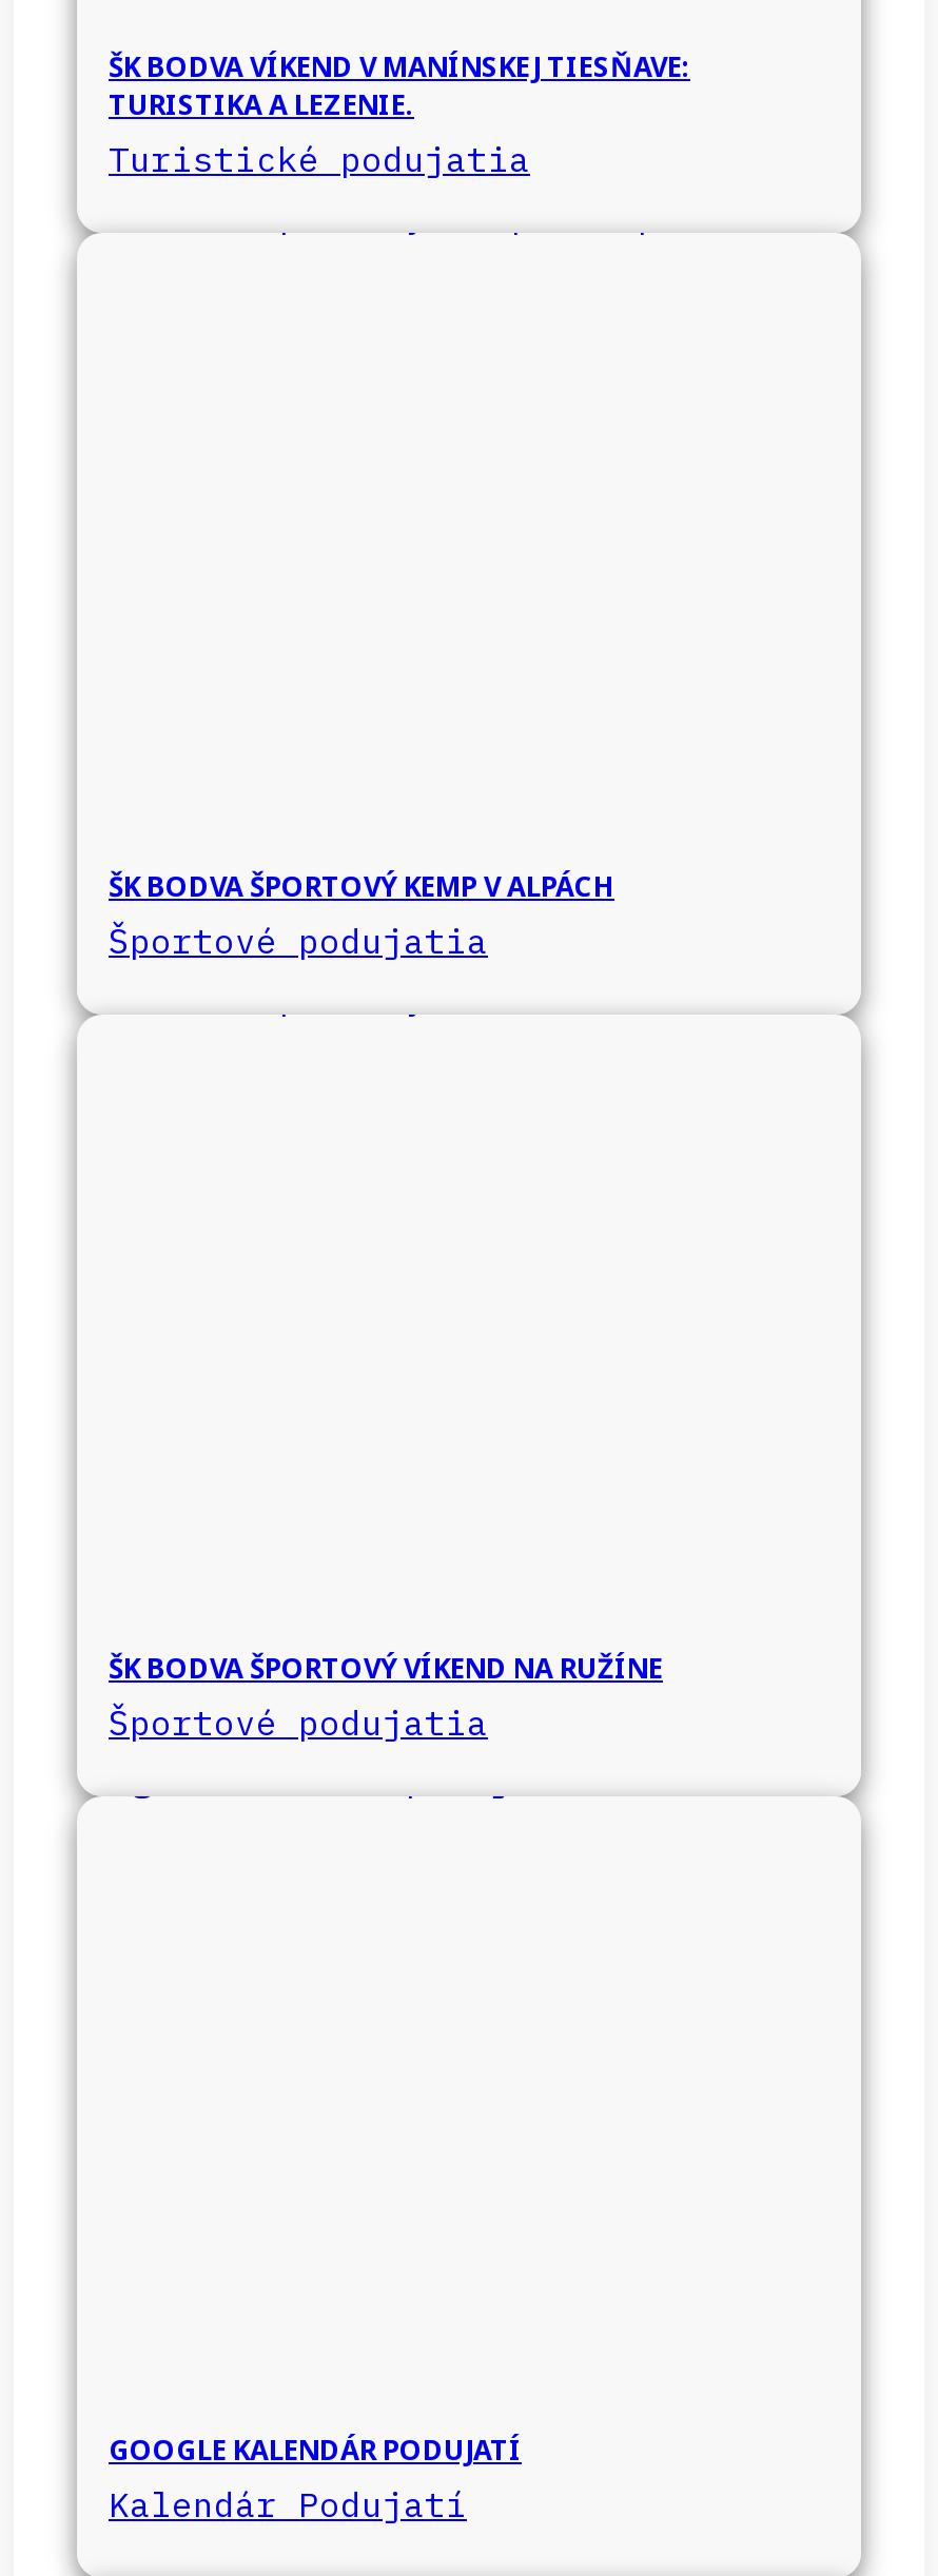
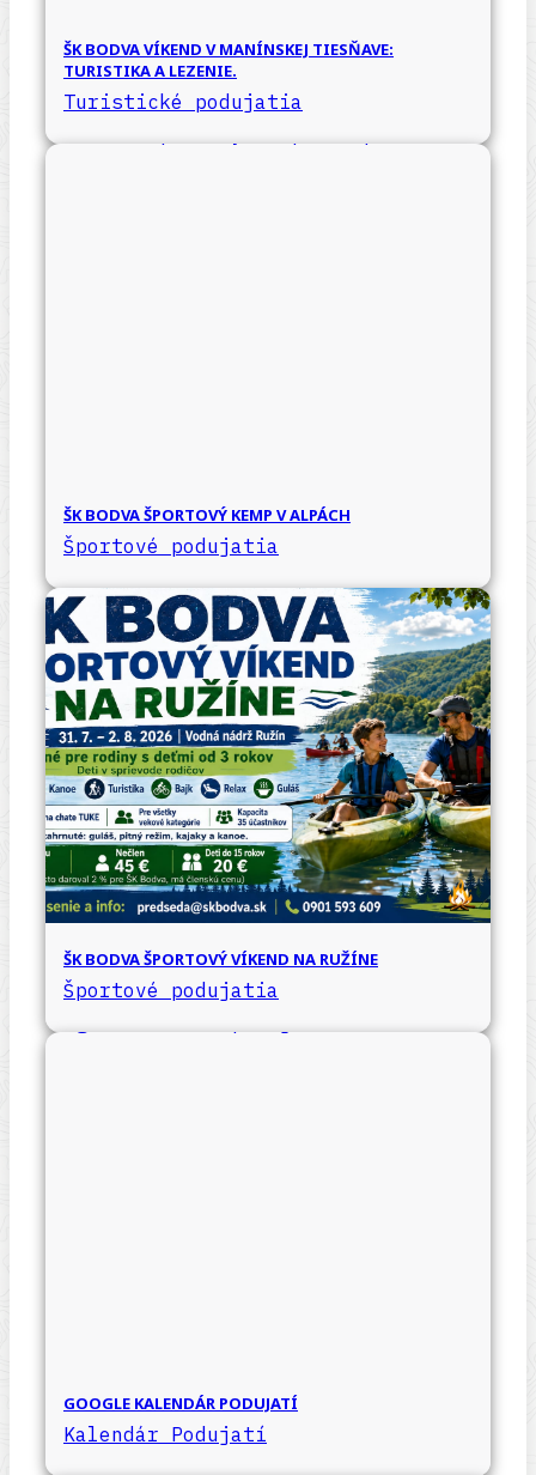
none -> [44,587,492,924] [image]

